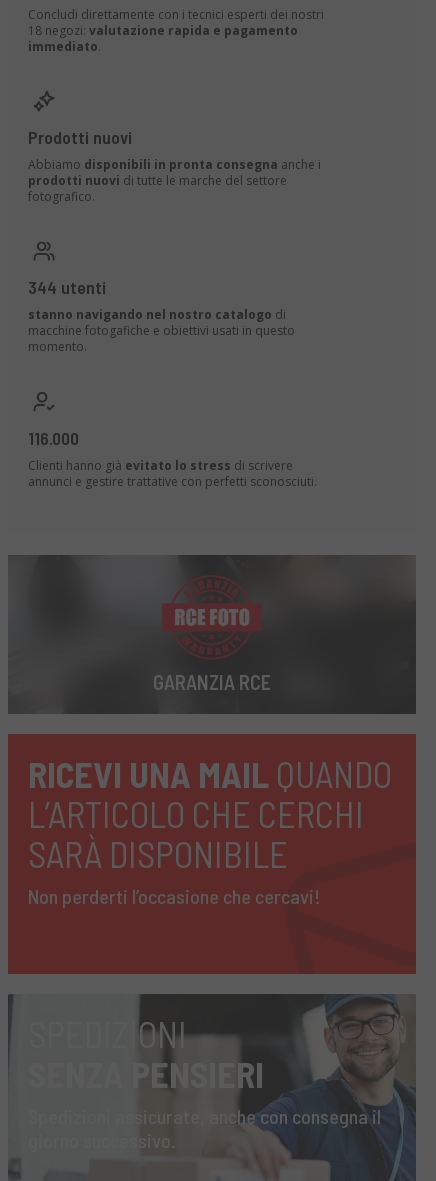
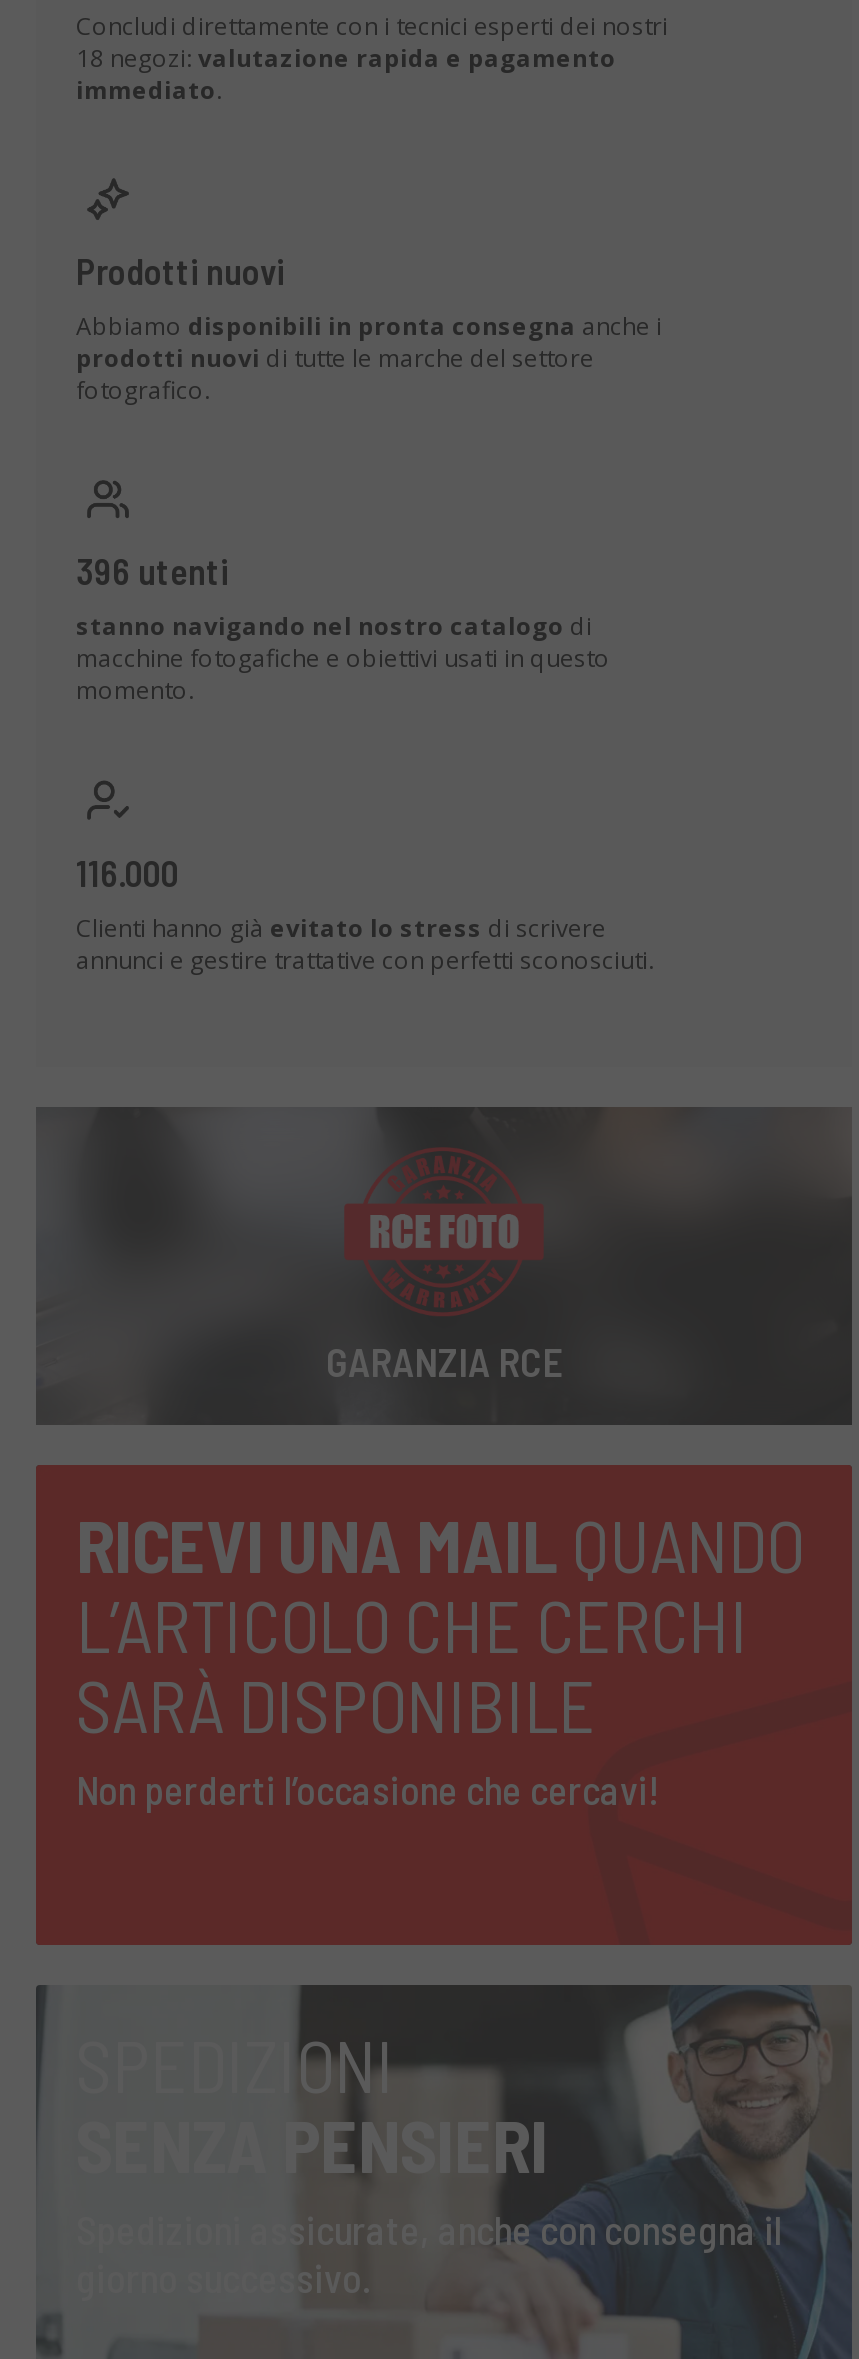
[28,276,106,298] 344 utenti -> [76,550,228,594] 396 utenti

